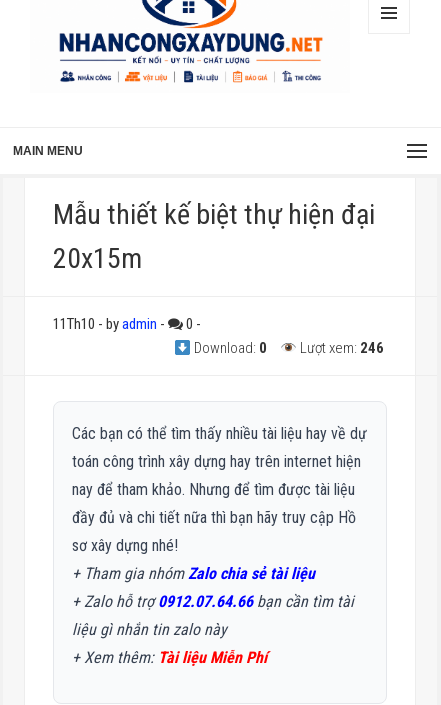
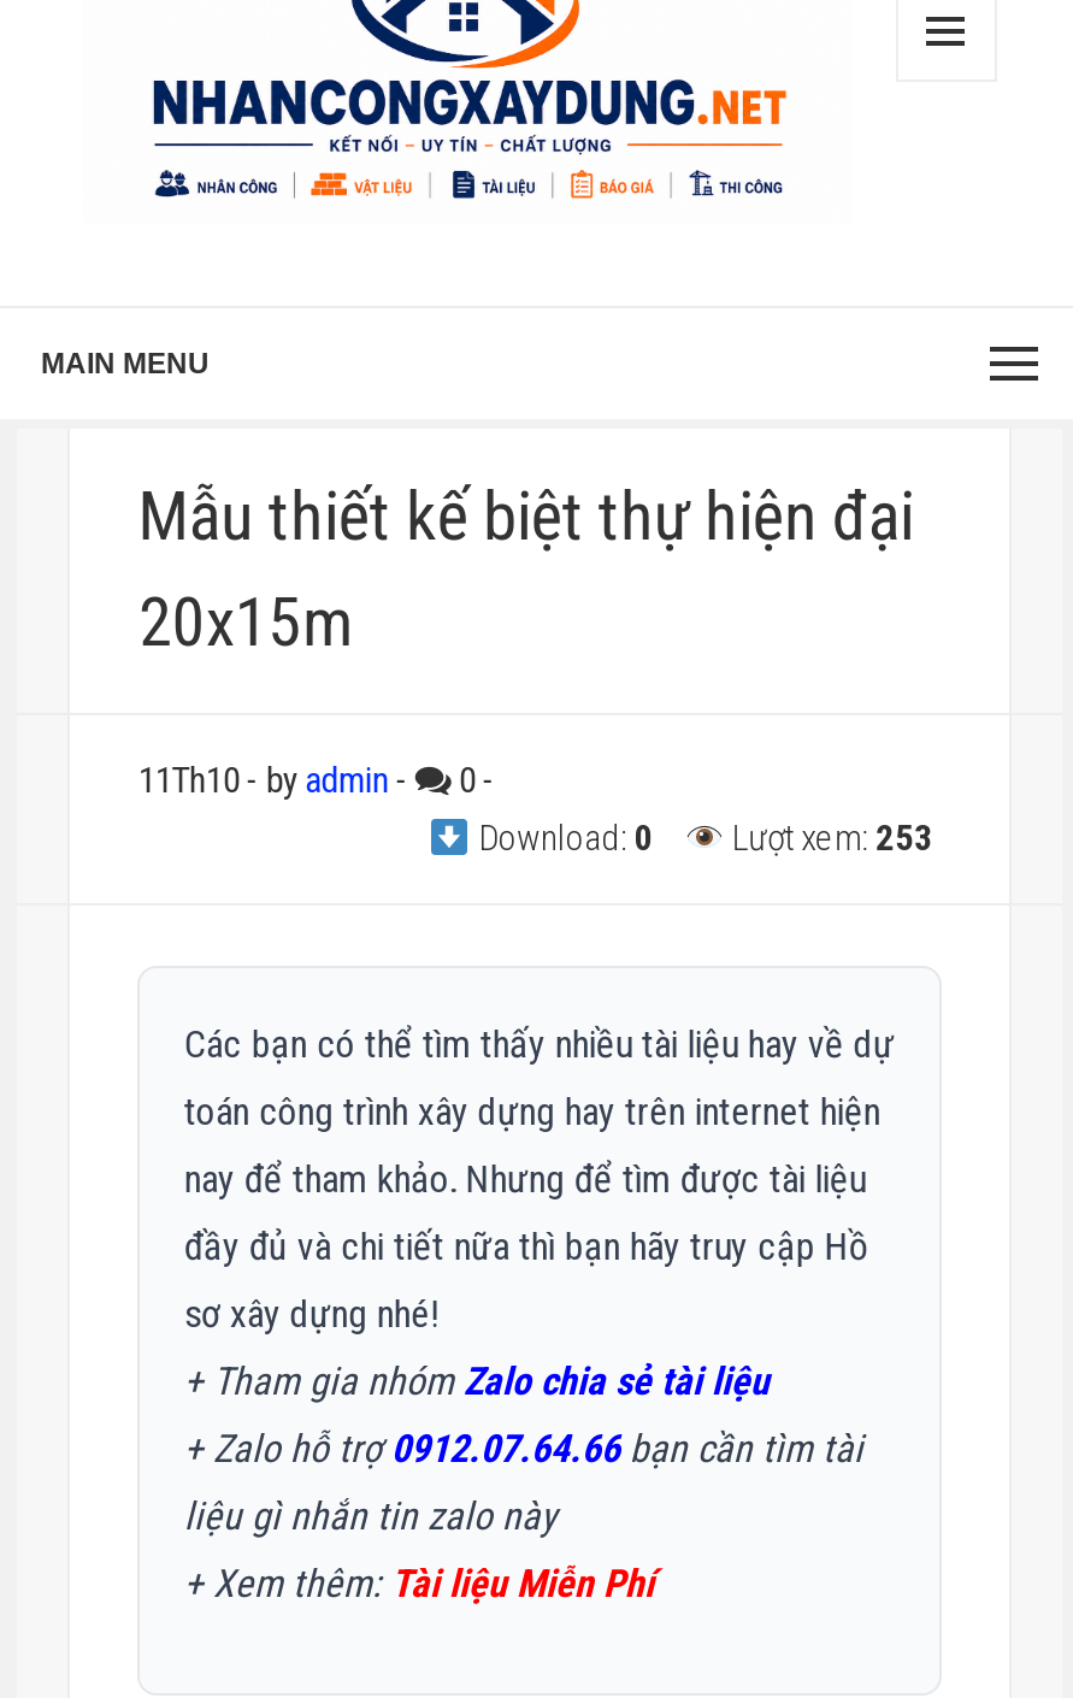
[191,339,384,357] Download: 0 Lượt xem: 246 -> [471,818,934,861] Download: 0 Lượt xem: 253

